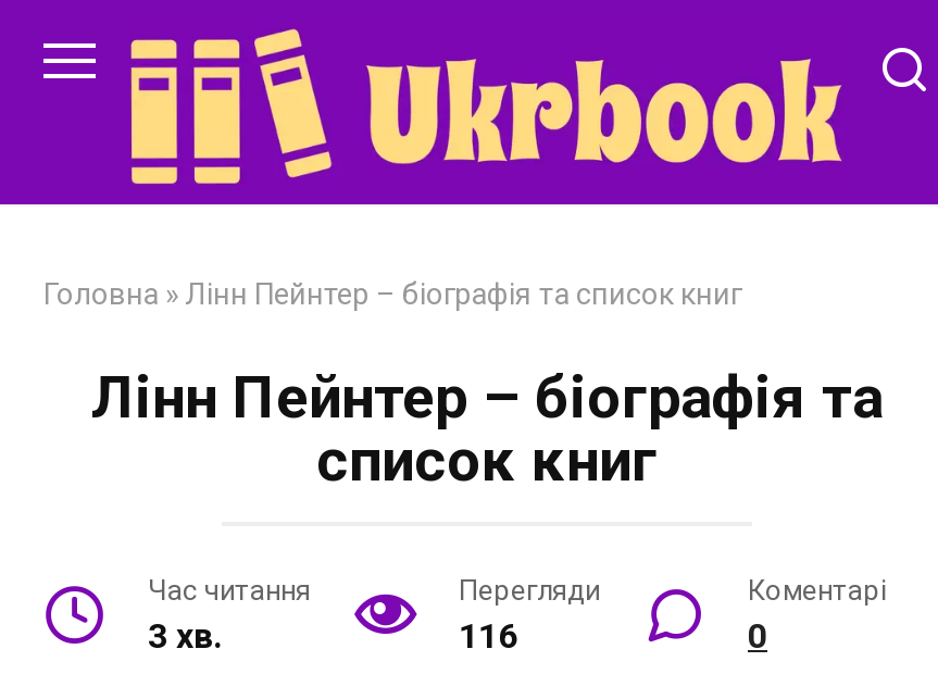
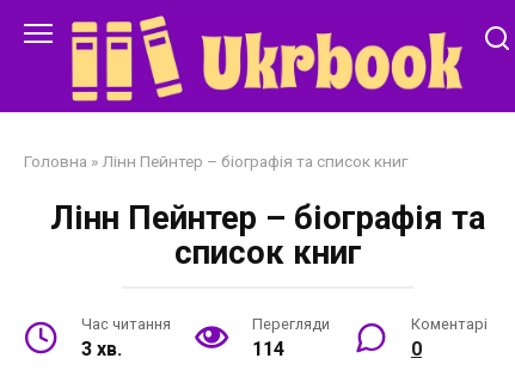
[459,616,517,657] 116 -> [252,338,284,361] 114

